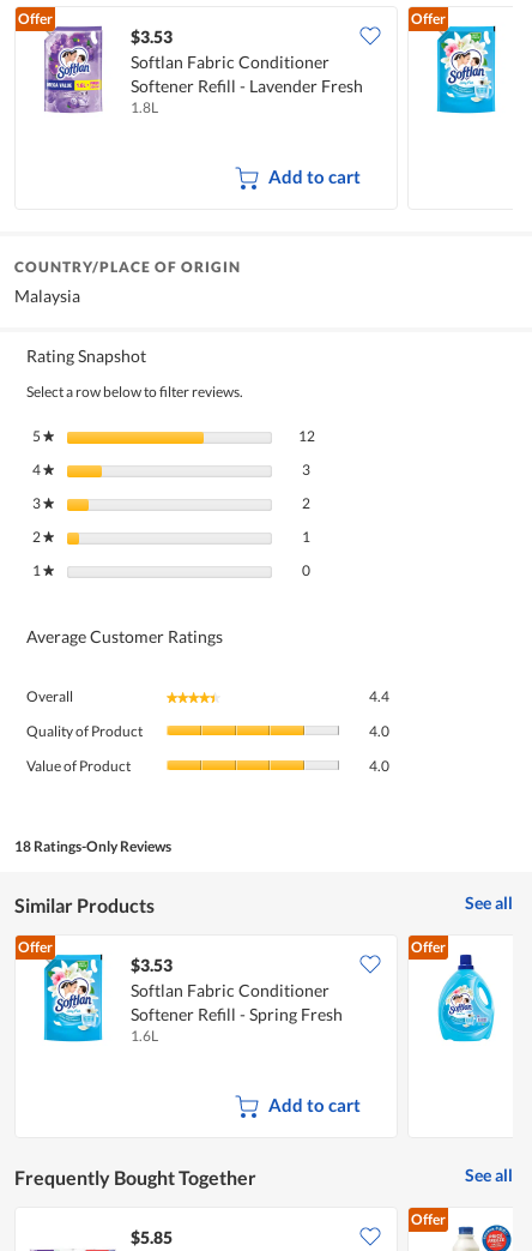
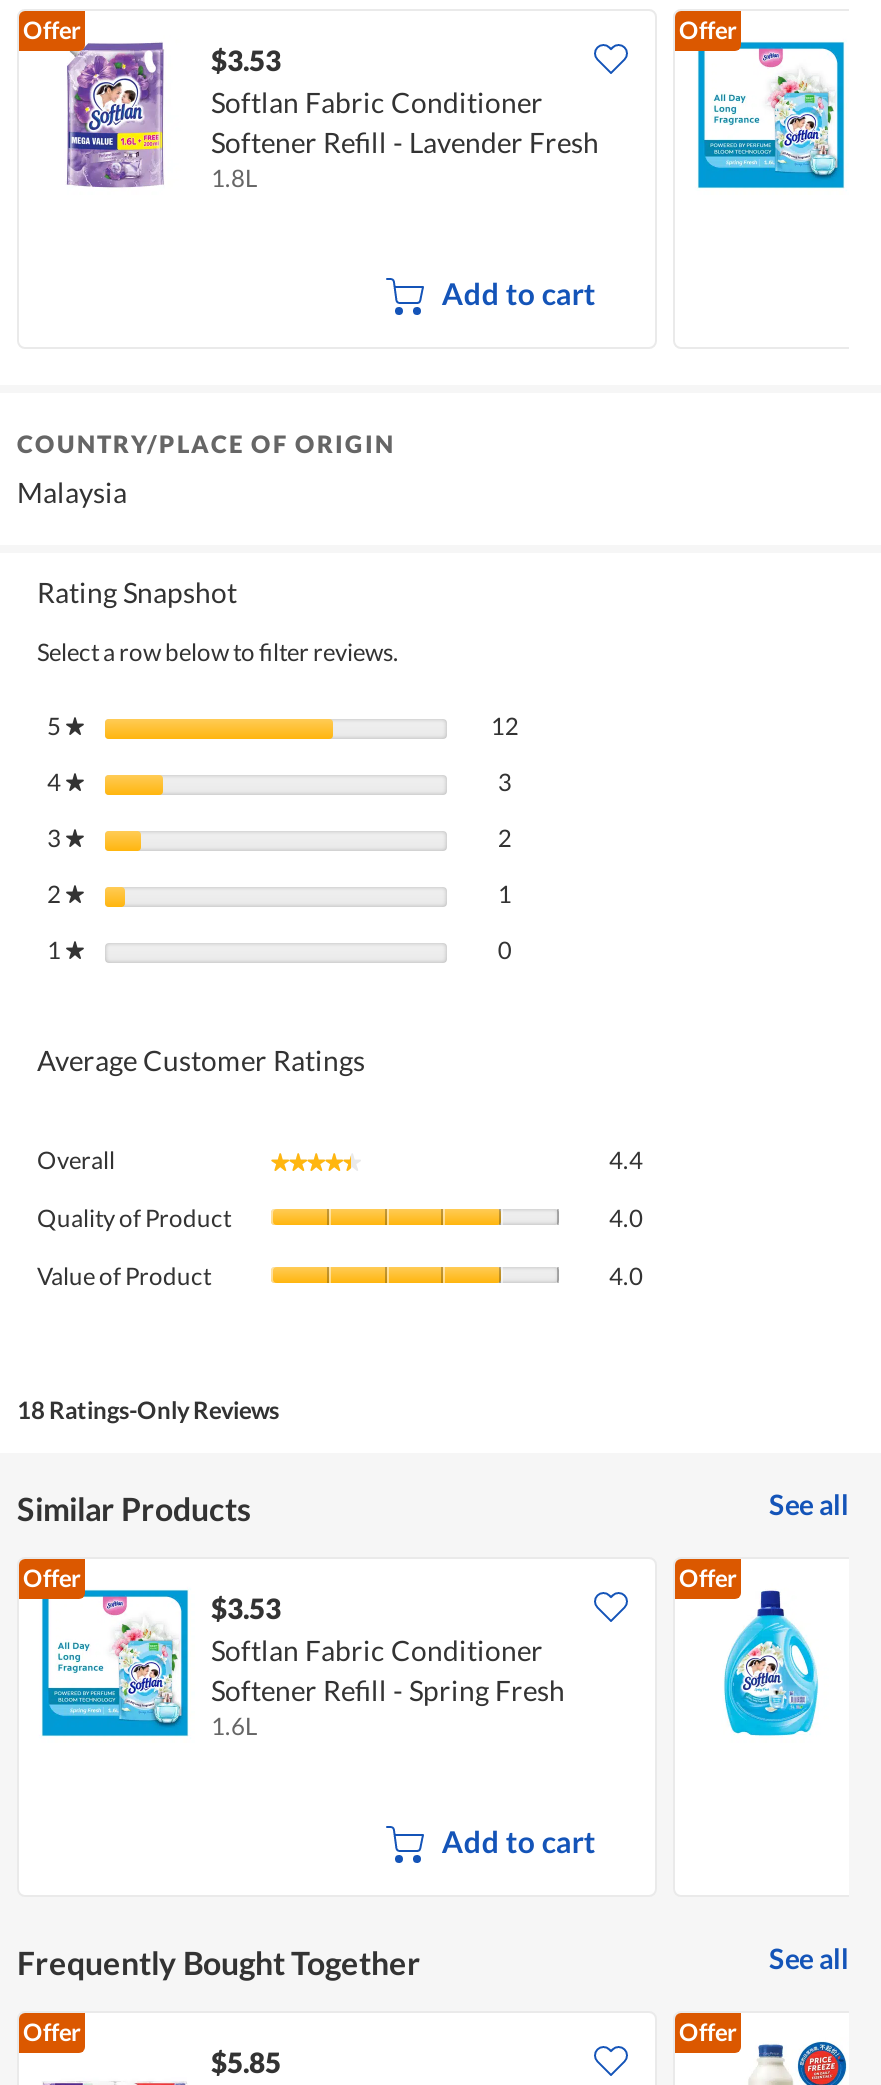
[422,25,510,114] [image] -> [695,39,847,191] [image]
[29,954,117,1042] [image] -> [39,1587,191,1739] [image]
none -> [23,2018,81,2048] Offer

